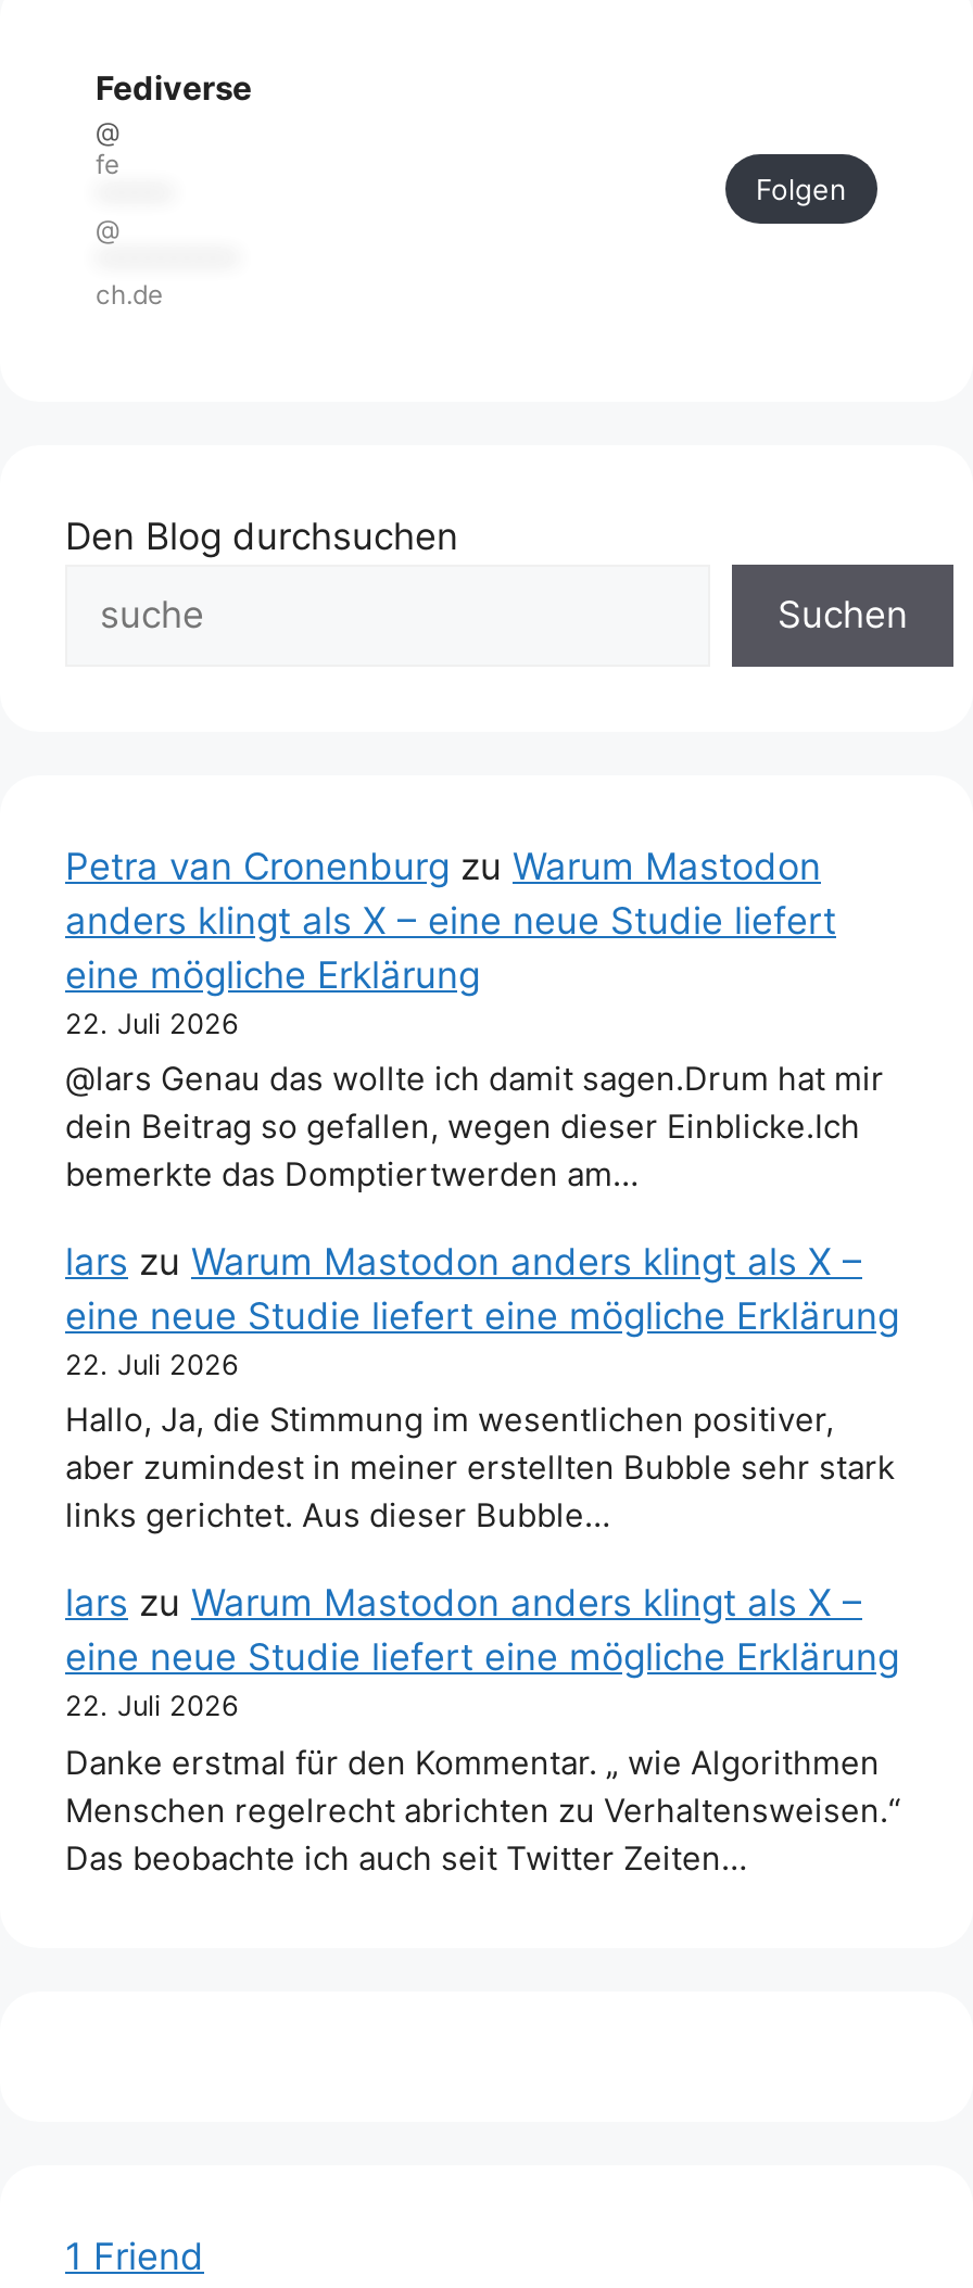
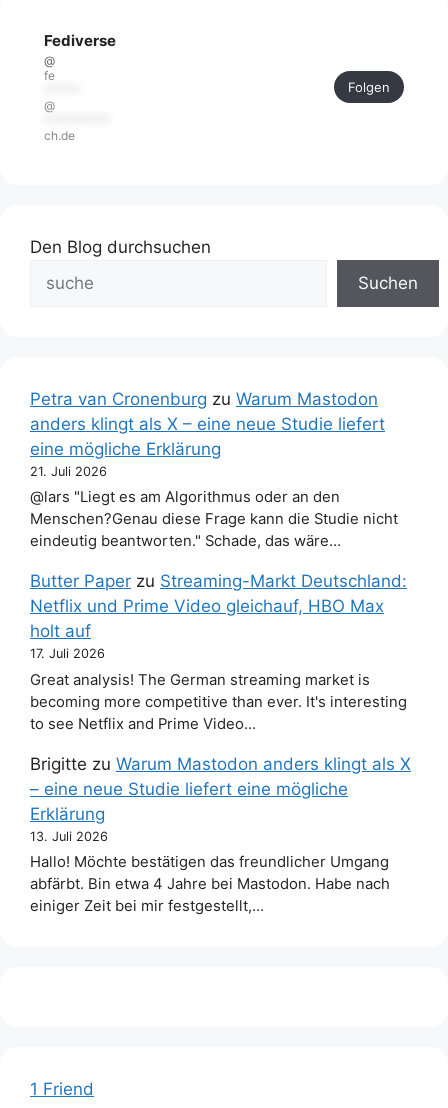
[65,1007,239,1040] 22. Juli 2026 -> [30,464,107,479] 21. Juli 2026
[65,1060,884,1195] @lars Genau das wollte ich damit sagen.Drum hat mir | dein Beitrag so gefallen, wegen dieser Einblicke.Ich | bemerkte das Domptiertwerden am… -> [30,488,398,550] @lars "Liegt es am Algorithmus oder an den | Menschen?Genau diese Frage kann die Studie nicht | eindeutig beantworten." Schade, das wäre…
[65,1241,899,1382] lars zu Warum Mastodon anders klingt als X – | eine neue Studie liefert eine mögliche Erklärung | 22. Juli 2026 -> [30,571,407,661] Butter Paper zu Streaming-Markt Deutschland: | Netflix und Prime Video gleichauf, HBO Max | holt auf | 17. Juli 2026
[65,1402,895,1537] Hallo, Ja, die Stimmung im wesentlichen positiver, | aber zumindest in meiner erstellten Bubble sehr stark | links gerichtet. Aus dieser Bubble… -> [30,670,407,732] Great analysis! The German streaming market is | becoming more competitive than ever. It's interesting | to see Netflix and Prime Video…
[65,1582,899,1723] lars zu Warum Mastodon anders klingt als X – | eine neue Studie liefert eine mögliche Erklärung | 22. Juli 2026 -> [30,753,411,843] Brigitte zu Warum Mastodon anders klingt als X | – eine neue Studie liefert eine mögliche | Erklärung | 13. Juli 2026
[65,1744,901,1878] Danke erstmal für den Kommentar. „ wie Algorithmen | Menschen regelrecht abrichten zu Verhaltensweisen.“ | Das beobachte ich auch seit Twitter Zeiten… -> [30,853,390,915] Hallo! Möchte bestätigen das freundlicher Umgang | abfärbt. Bin etwa 4 Jahre bei Mastodon. Habe nach | einiger Zeit bei mir festgestellt,…

